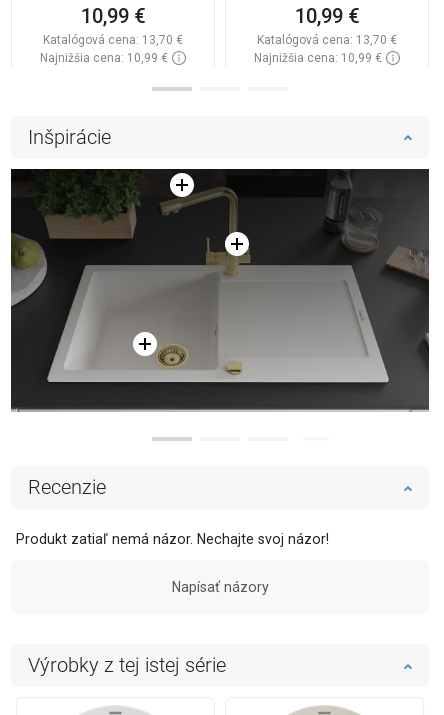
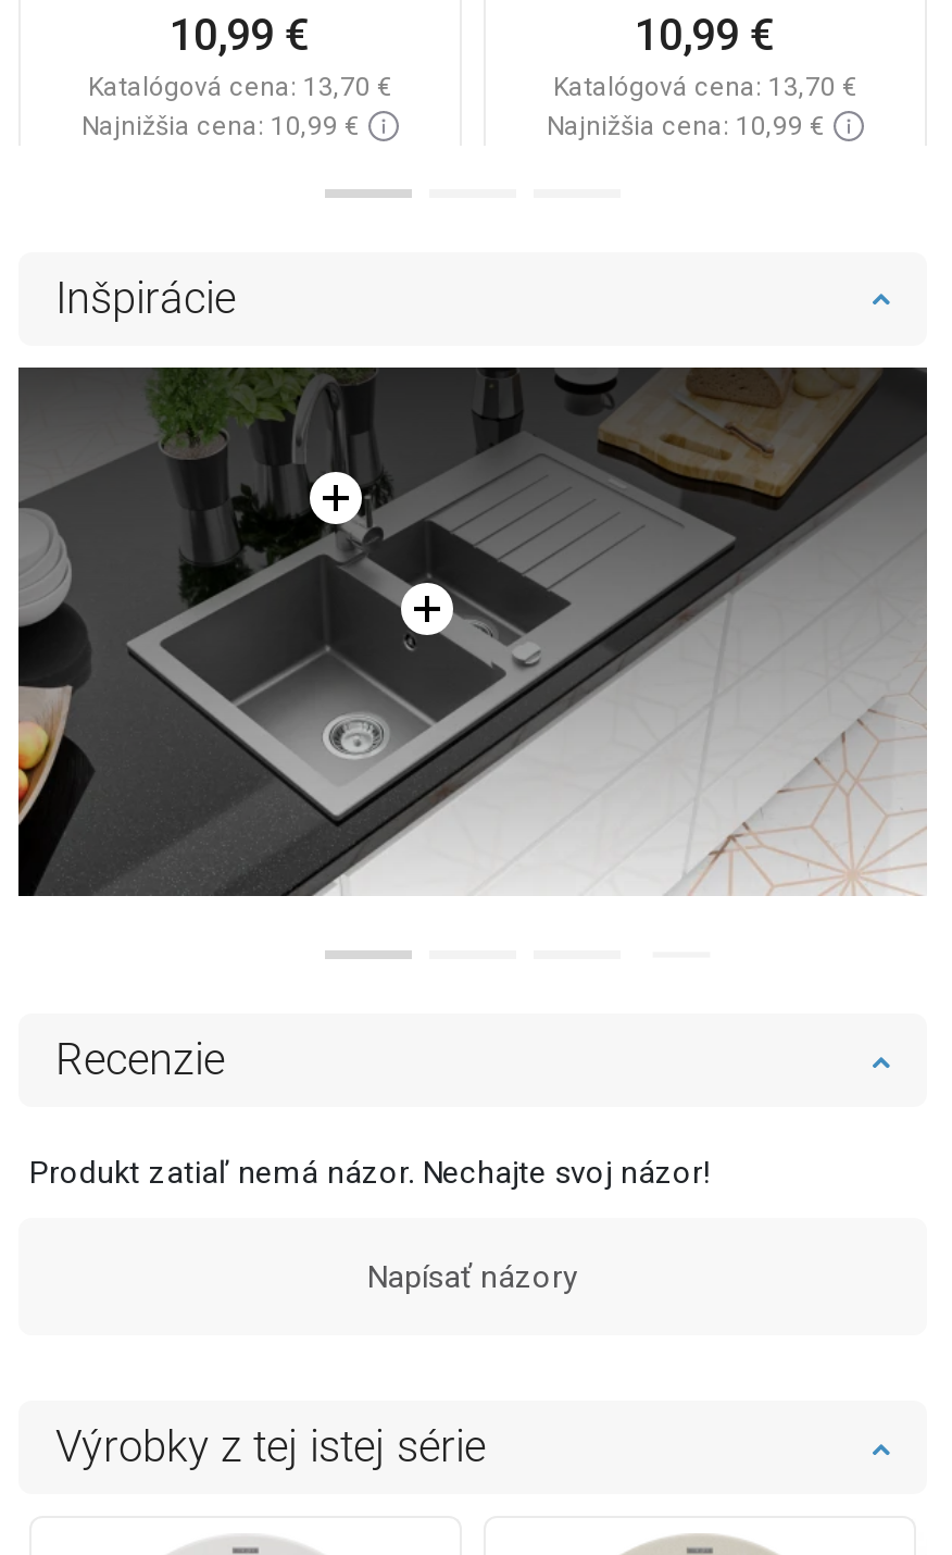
[10,170,430,412] [image] -> [16,368,927,896] [image]

